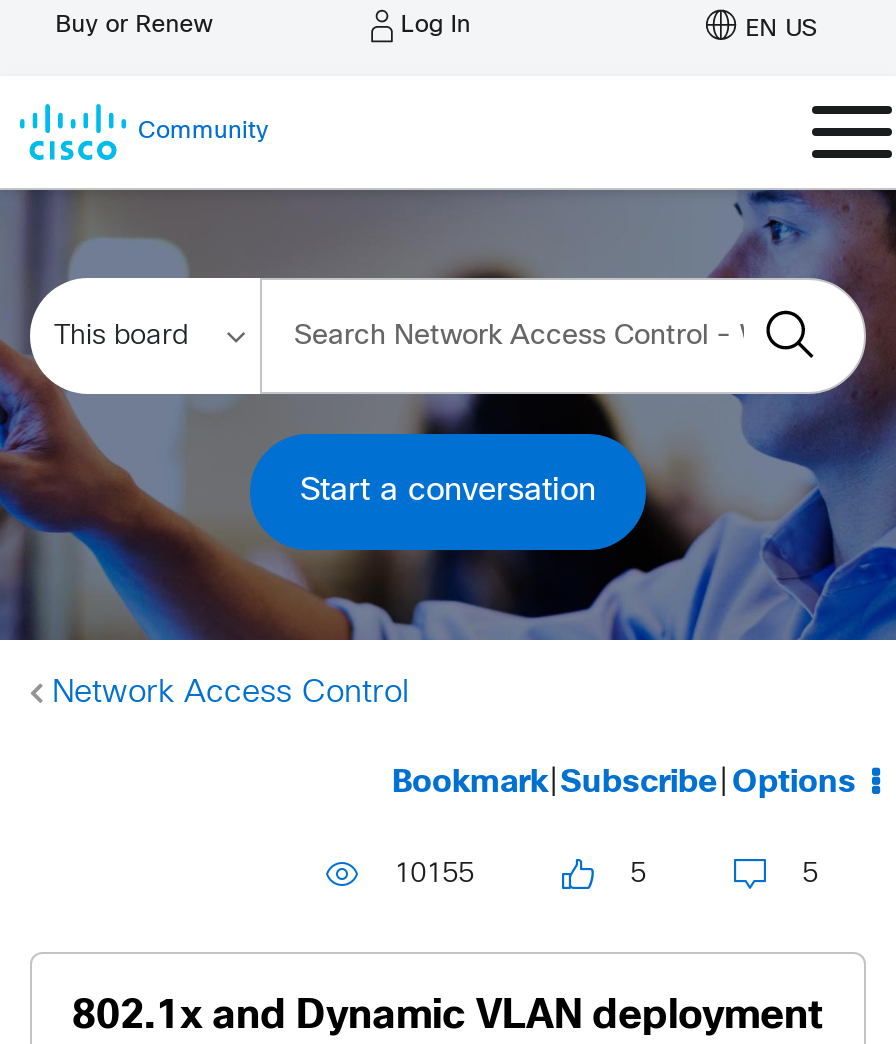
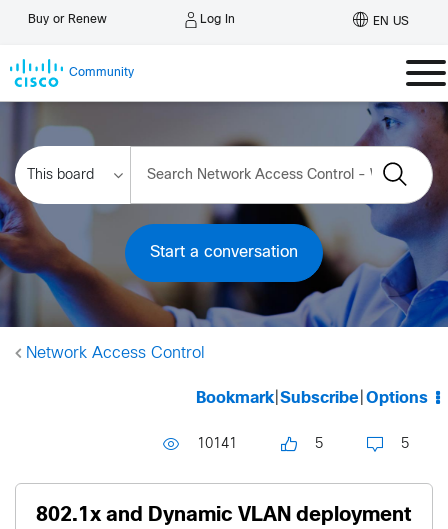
[394,862,474,888] 10155 -> [197,438,237,451] 10141

